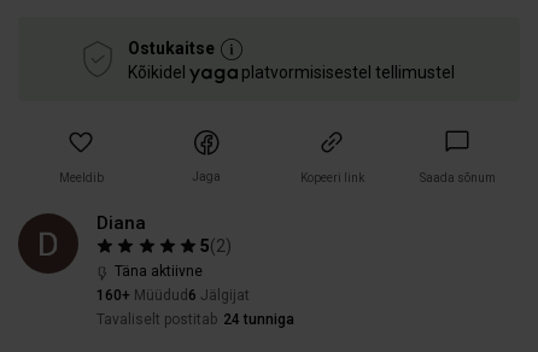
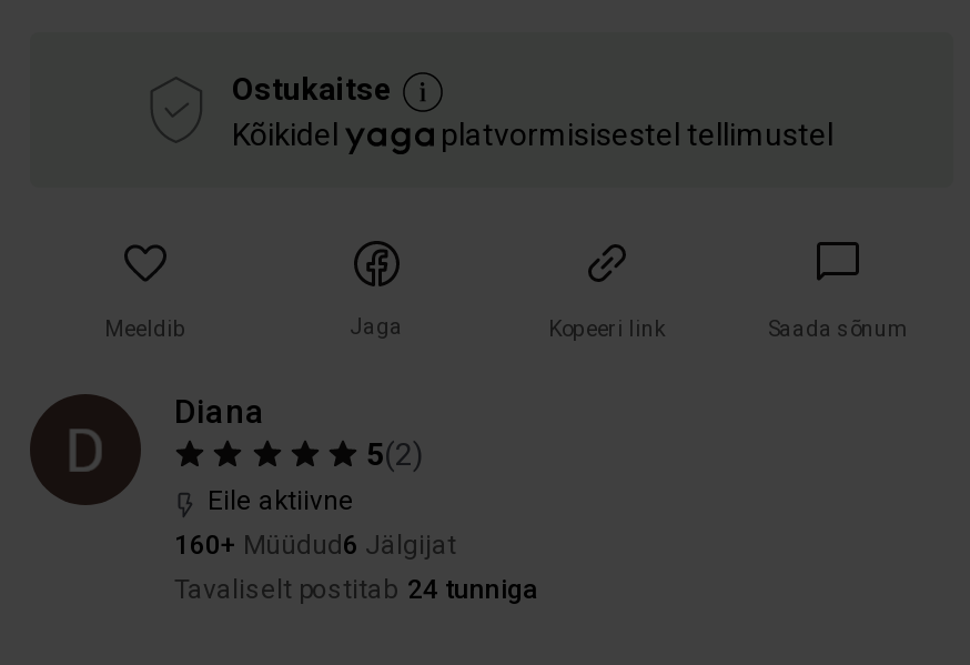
[115,263,203,280] Täna aktiivne -> [208,485,354,516] Eile aktiivne

